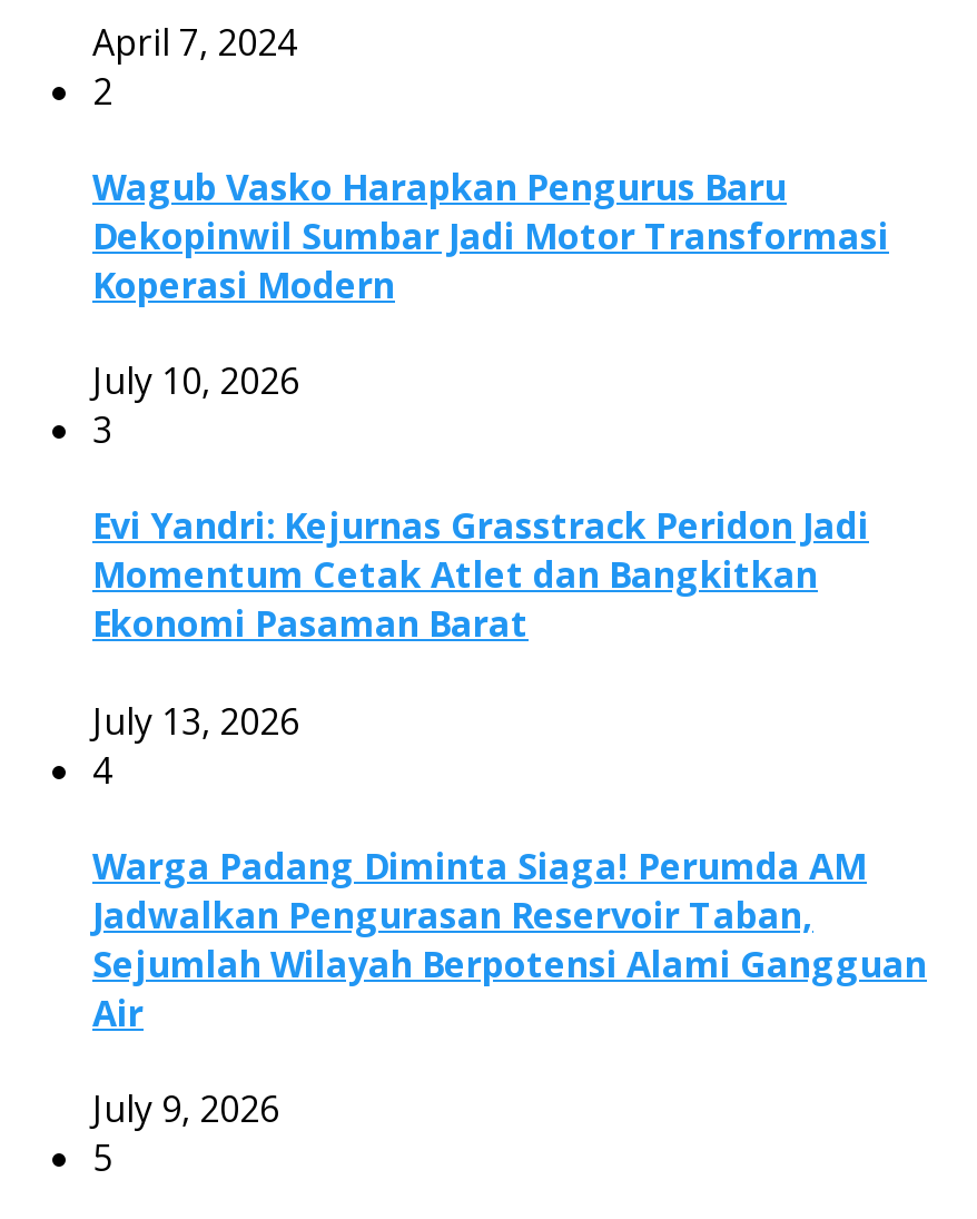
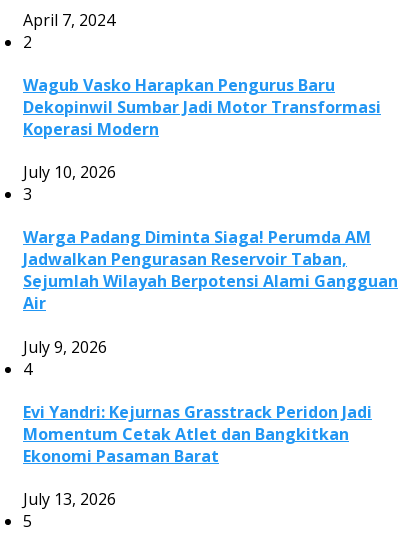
moved [92,502,869,794] -> [23,358,372,510]: 4 | Evi Yandri: Kejurnas Grasstrack Peridon Jadi | Momentum Cetak Atlet dan Bangkitkan | Ekonomi Pasaman Barat | July 13, 2026
moved [92,842,927,1134] -> [23,226,398,358]: Warga Padang Diminta Siaga! Perumda AM | Jadwalkan Pengurasan Reservoir Taban, | Sejumlah Wilayah Berpotensi Alami Gangguan | Air | July 9, 2026

